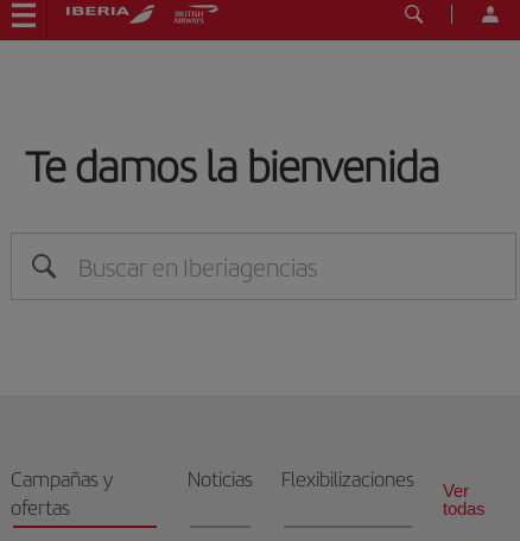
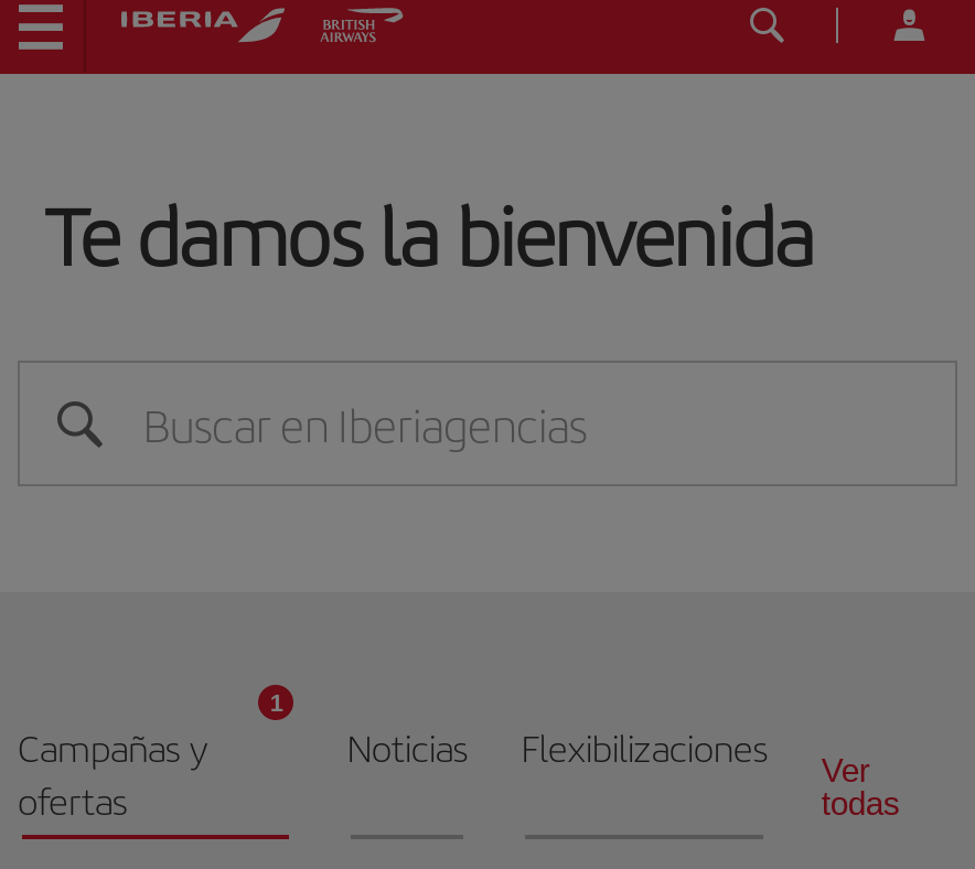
none -> [270,688,283,715] 1

